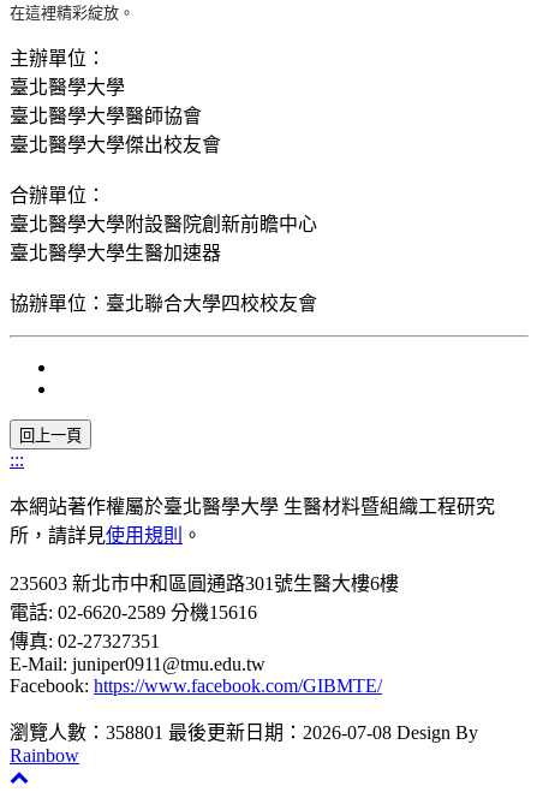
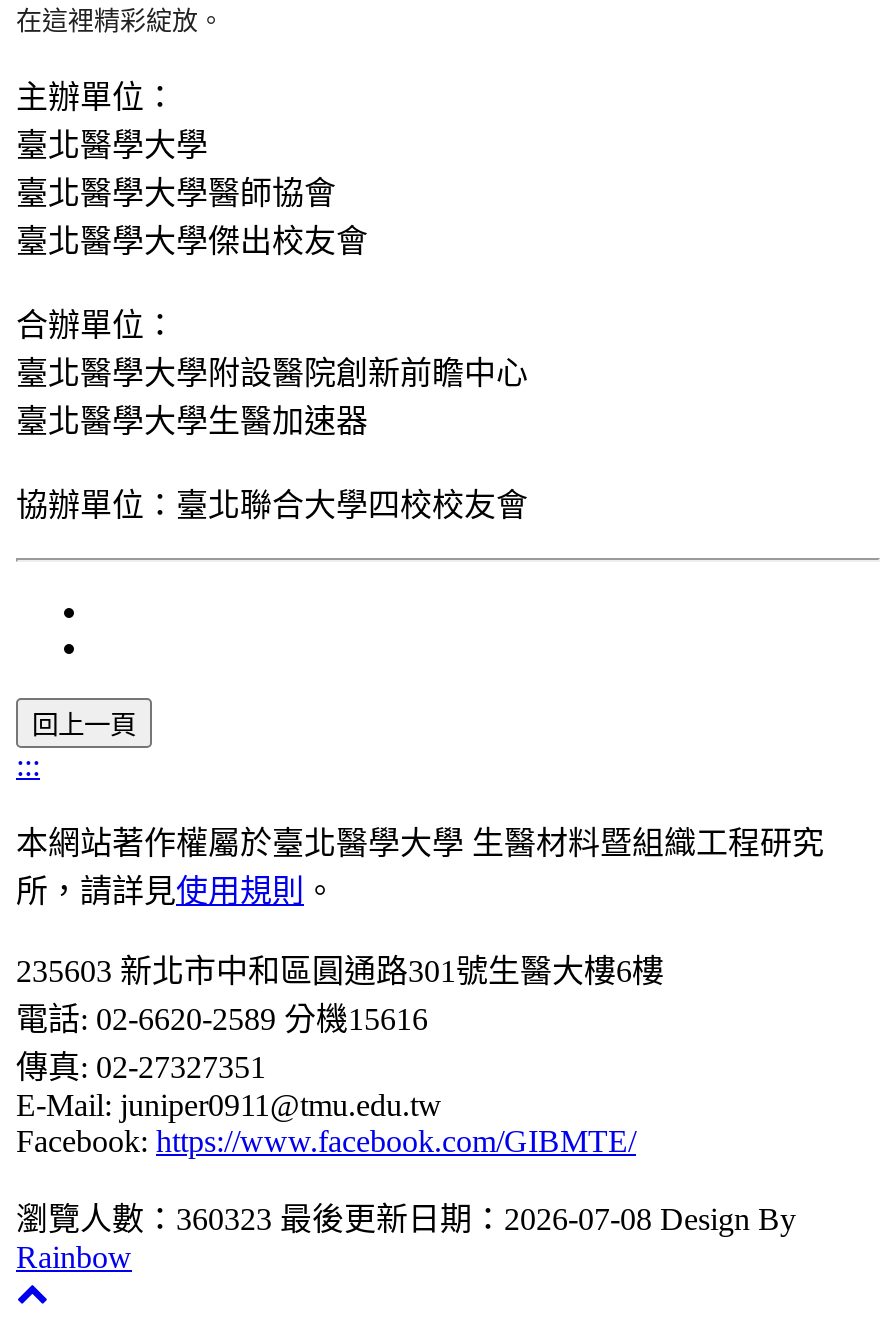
[10,722,478,743] 瀏覽人數：358801 最後更新日期：2026-07-08 Design By -> [16,1202,796,1236] 瀏覽人數：360323 最後更新日期：2026-07-08 Design By

